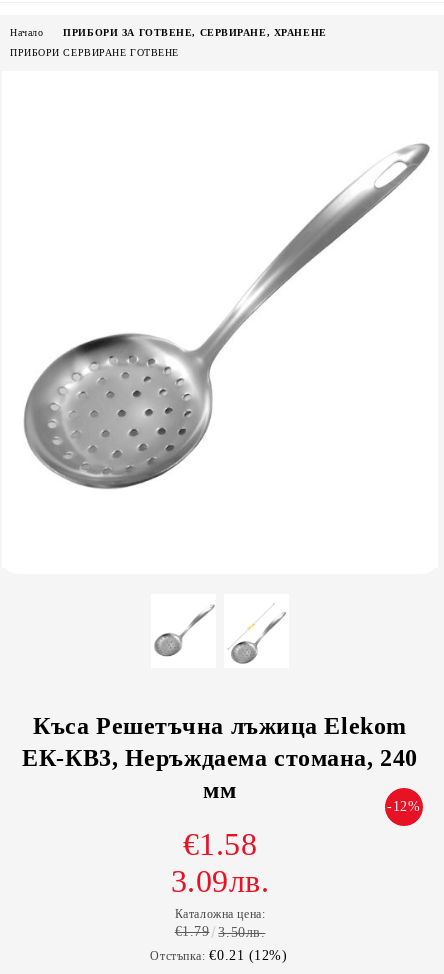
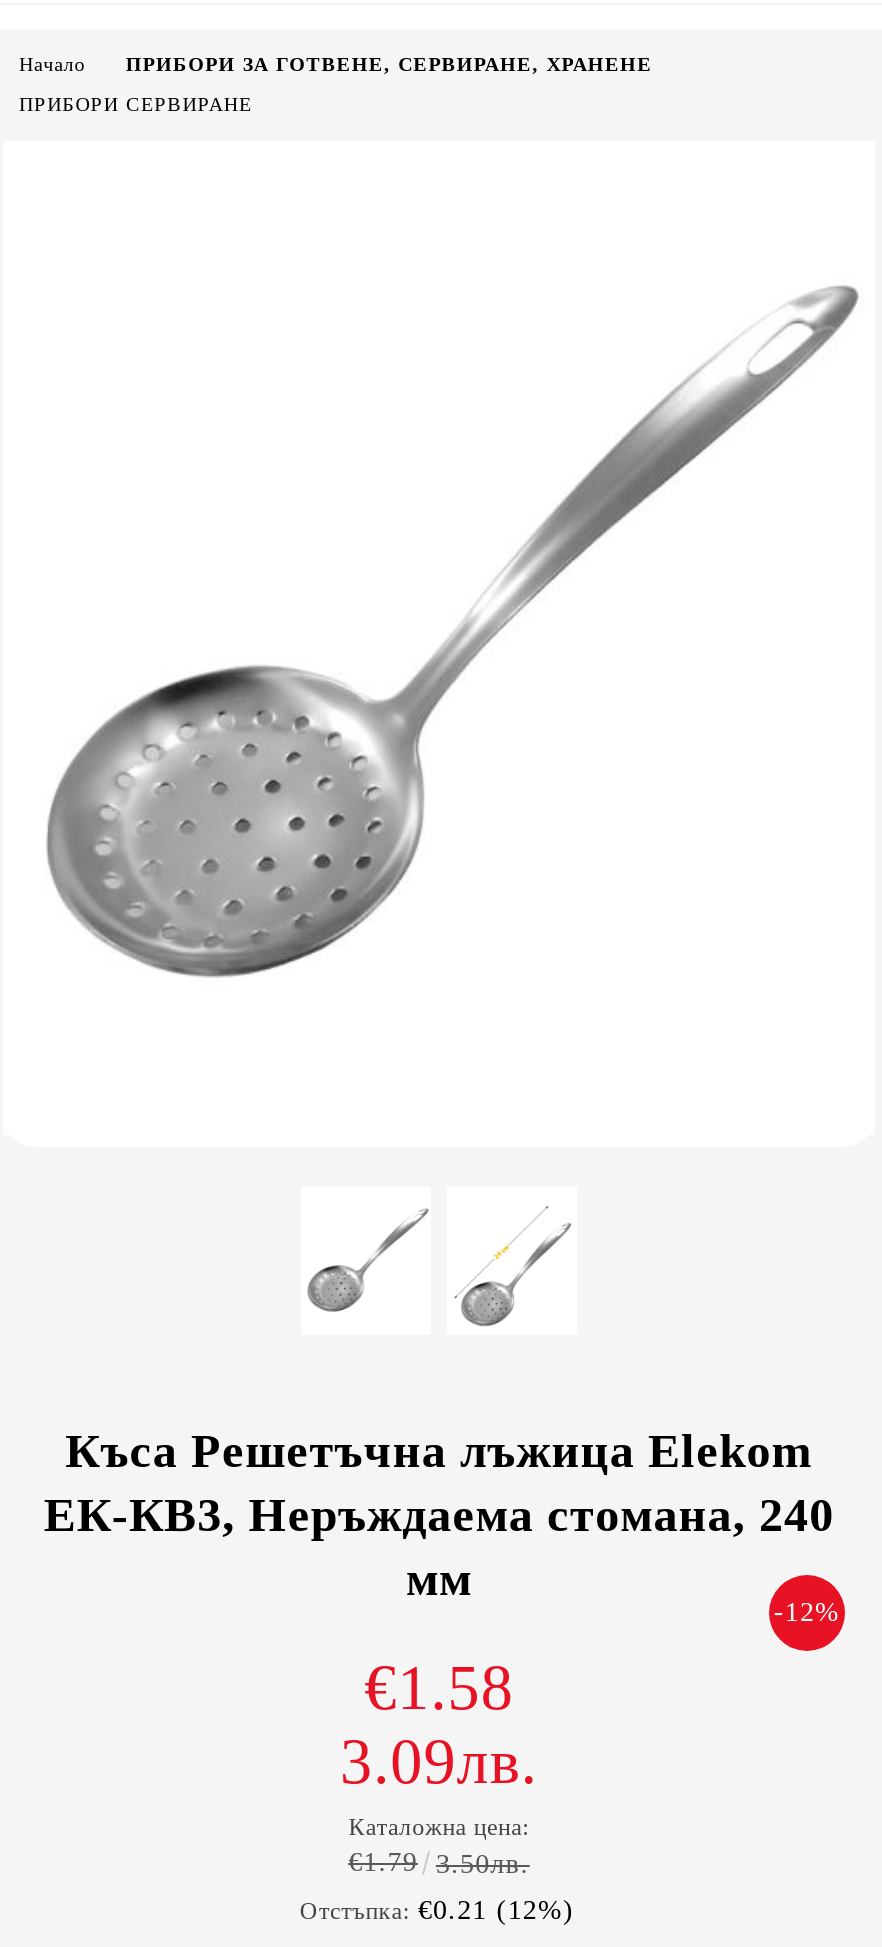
[10,47,179,58] ПРИБОРИ СЕРВИРАНЕ ГОТВЕНЕ -> [19,93,252,115] ПРИБОРИ СЕРВИРАНЕ

